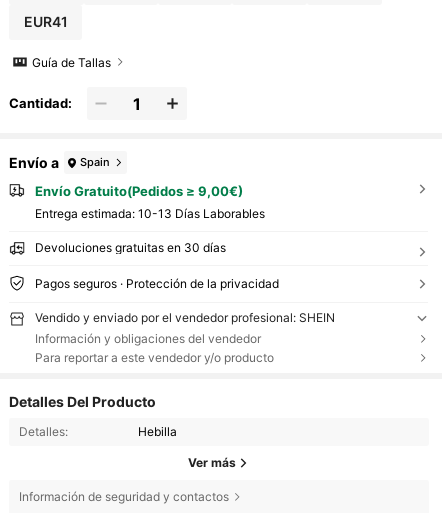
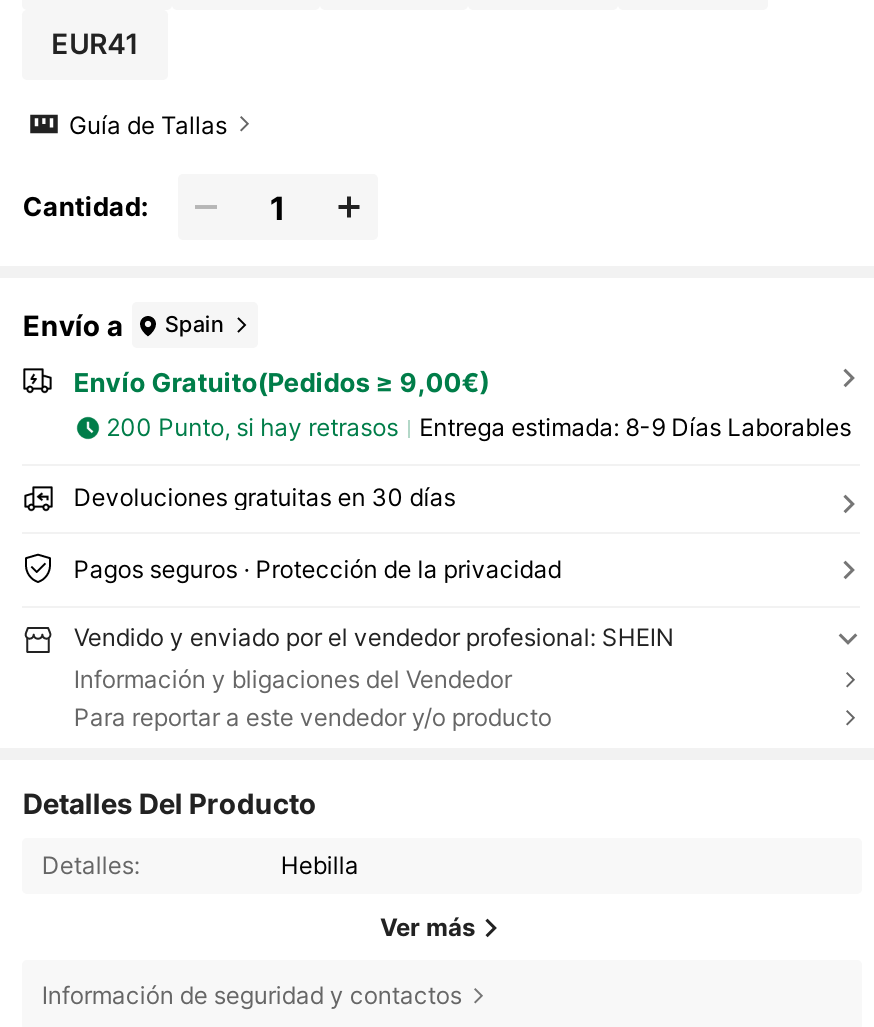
[35,206,265,221] Entrega estimada: 10-13 Días Laborables -> [106,412,851,442] 200 Punto, si hay retrasos | Entrega estimada: 8-9 Días Laborables
[35,331,261,346] Información y obligaciones del vendedor -> [74,664,512,694] Información y bligaciones del Vendedor

